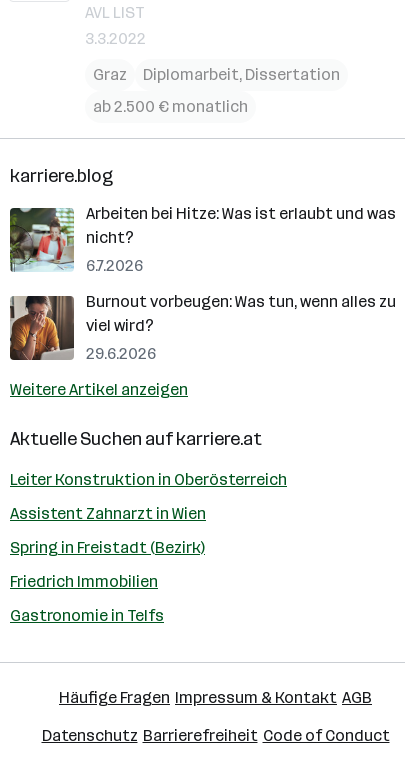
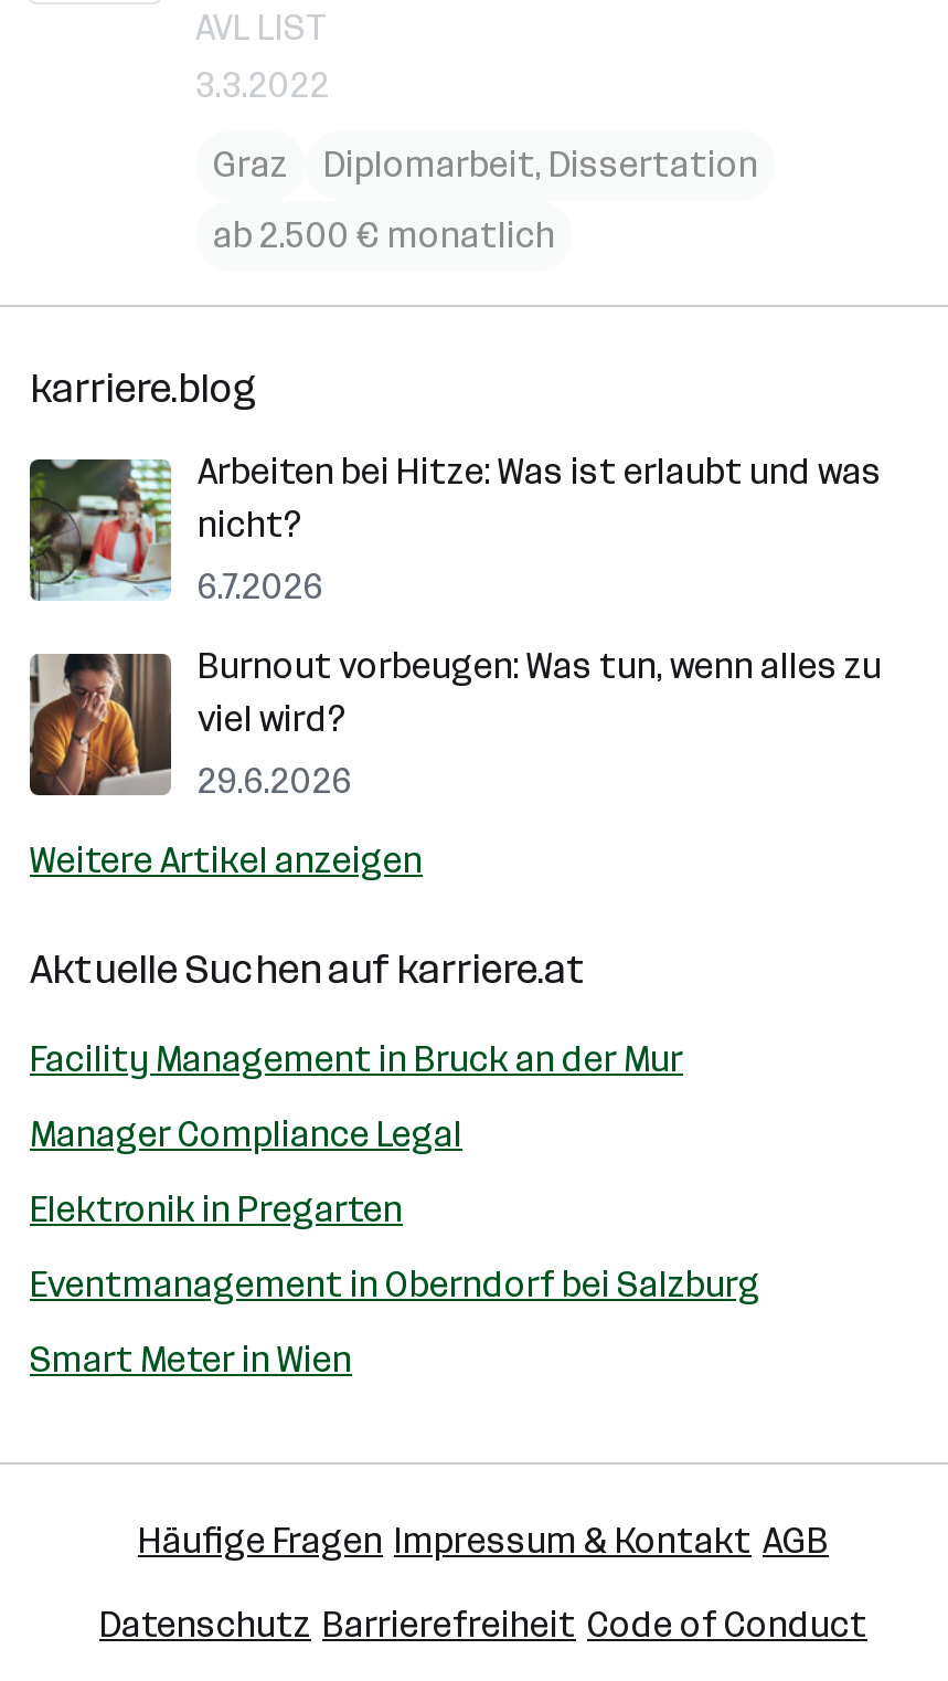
[10,470,287,489] Leiter Konstruktion in Oberösterreich -> [30,1038,683,1080] Facility Management in Bruck an der Mur
[10,504,206,523] Assistent Zahnarzt in Wien -> [30,1113,462,1155] Manager Compliance Legal
[10,538,205,557] Spring in Freistadt (Bezirk) -> [30,1188,403,1230] Elektronik in Pregarten
[10,572,158,591] Friedrich Immobilien -> [30,1264,760,1305] Eventmanagement in Oberndorf bei Salzburg
[10,606,164,625] Gastronomie in Telfs -> [30,1339,352,1381] Smart Meter in Wien

